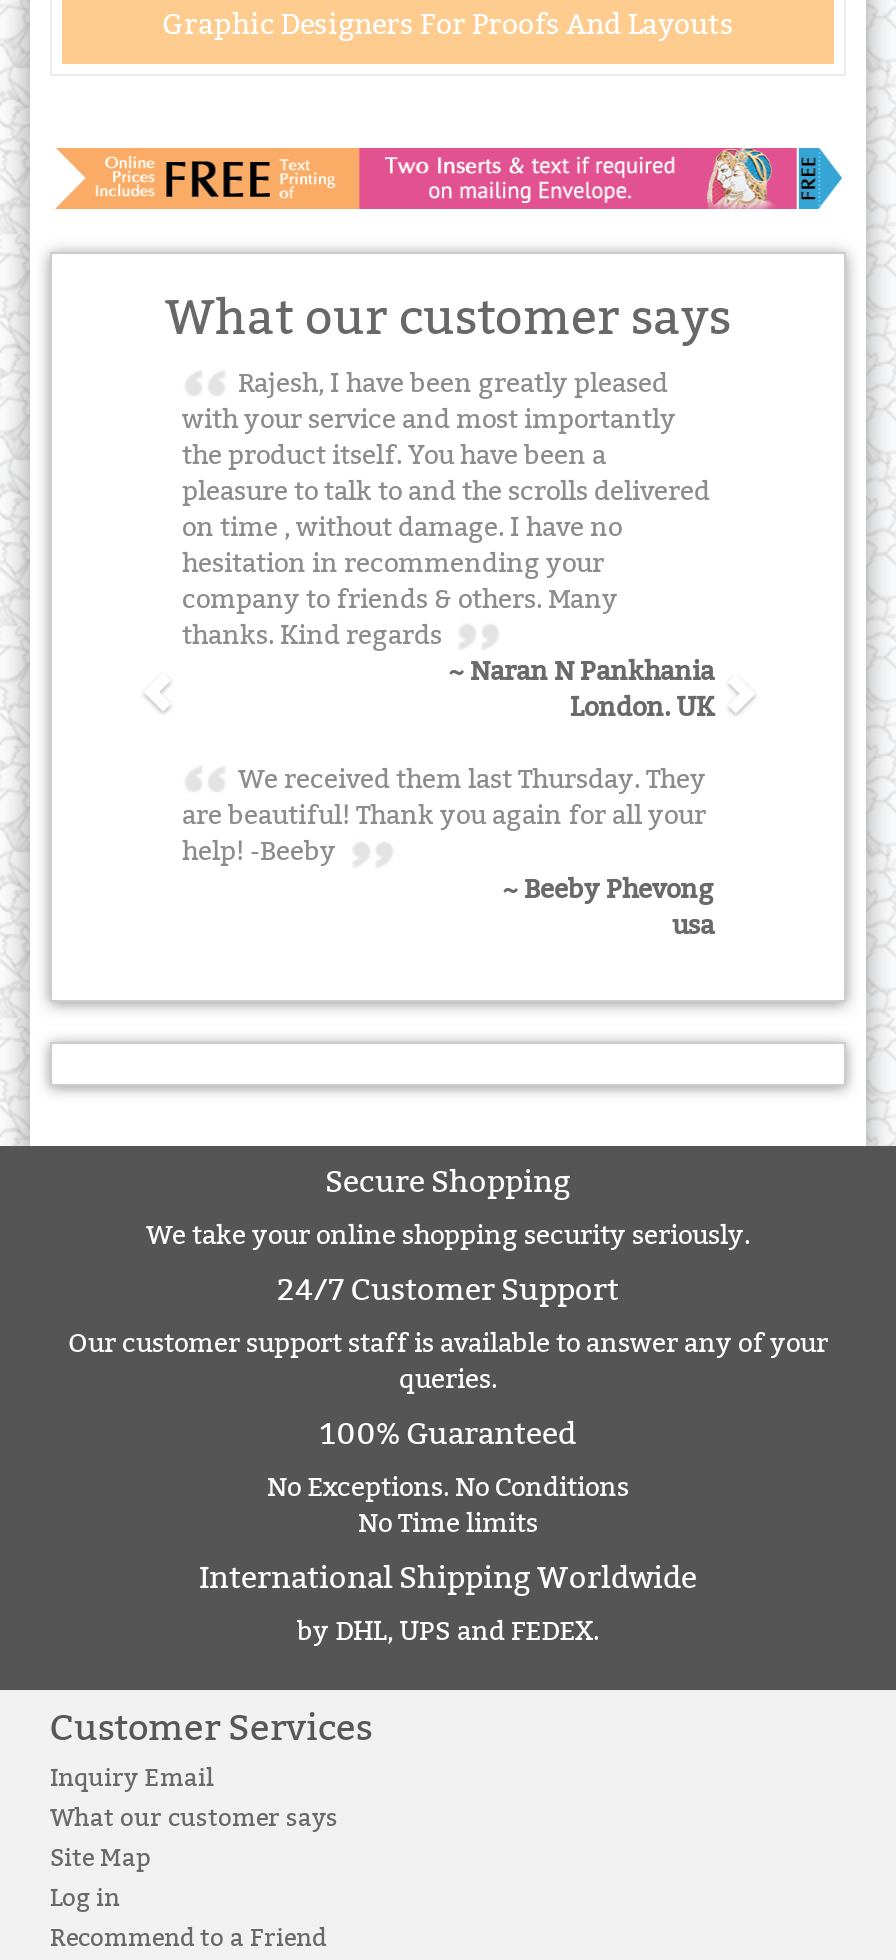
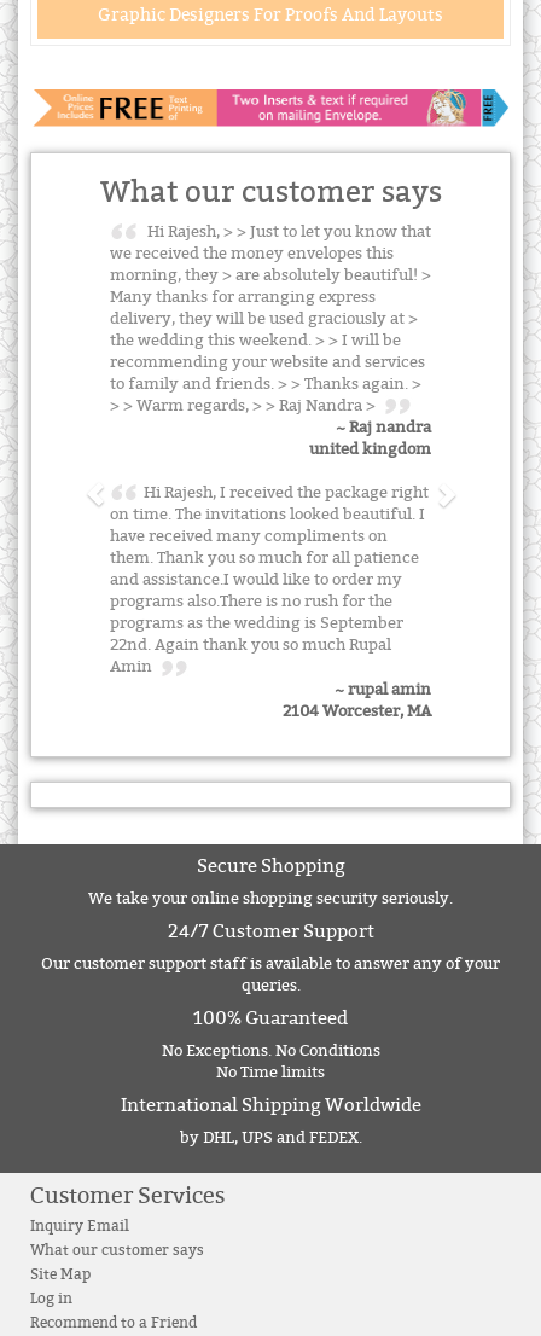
[182,367,714,724] Rajesh, I have been greatly pleased | with your service and most importantly | the product itself. You have been a | pleasure to talk to and the scrolls delivered | on time , without damage. I have no | hesitation in recommending your | company to friends & others. Many | thanks. Kind regards | ~ Naran N Pankhania | London. UK -> [110,222,431,459] Hi Rajesh, > > Just to let you know that | we received the money envelopes this | morning, they > are absolutely beautiful! > | Many thanks for arranging express | delivery, they will be used graciously at > | the wedding this weekend. > > I will be | recommending your website and services | to family and friends. > > Thanks again. > | > > Warm regards, > > Raj Nandra > | ~ Raj nandra | united kingdom
[182,764,714,942] We received them last Thursday. They | are beautiful! Thank you again for all your | help! -Beeby | ~ Beeby Phevong | usa -> [110,483,431,721] Hi Rajesh, I received the package right | on time. The invitations looked beautiful. I | have received many compliments on | them. Thank you so much for all patience | and assistance.I would like to order my | programs also.There is no rush for the | programs as the wedding is September | 22nd. Again thank you so much Rupal | Amin | ~ rupal amin | 2104 Worcester, MA

